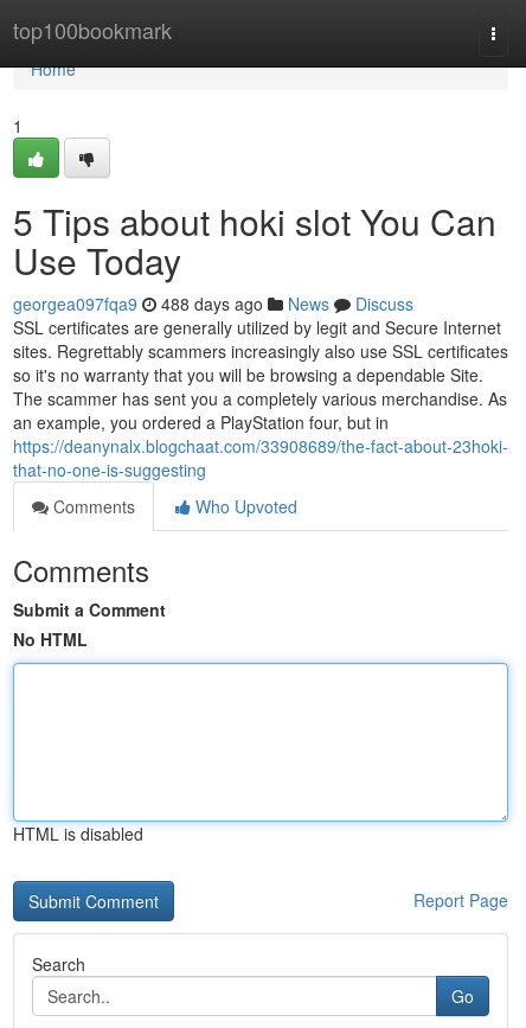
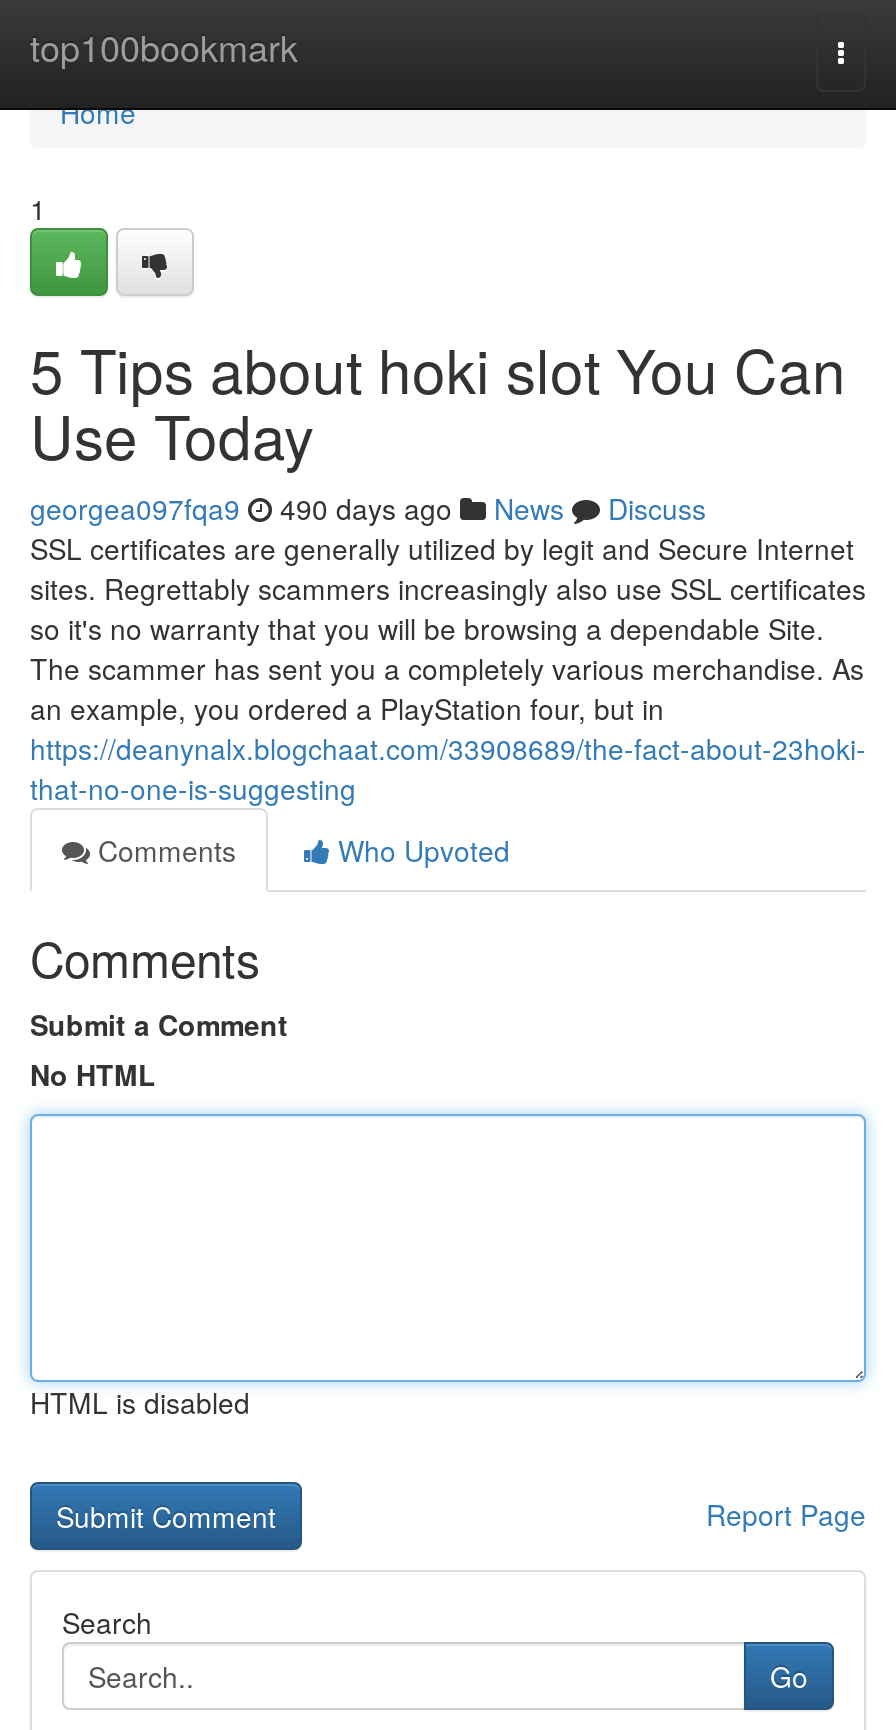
[13,292,413,315] georgea097fqa9 488 days ago News Discuss -> [30,488,706,528] georgea097fqa9 490 days ago News Discuss

